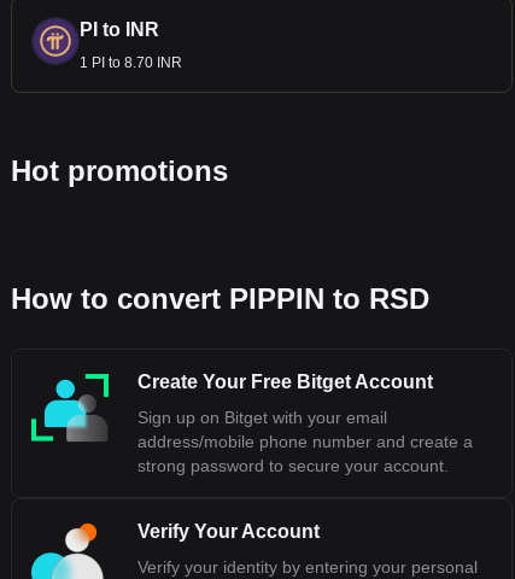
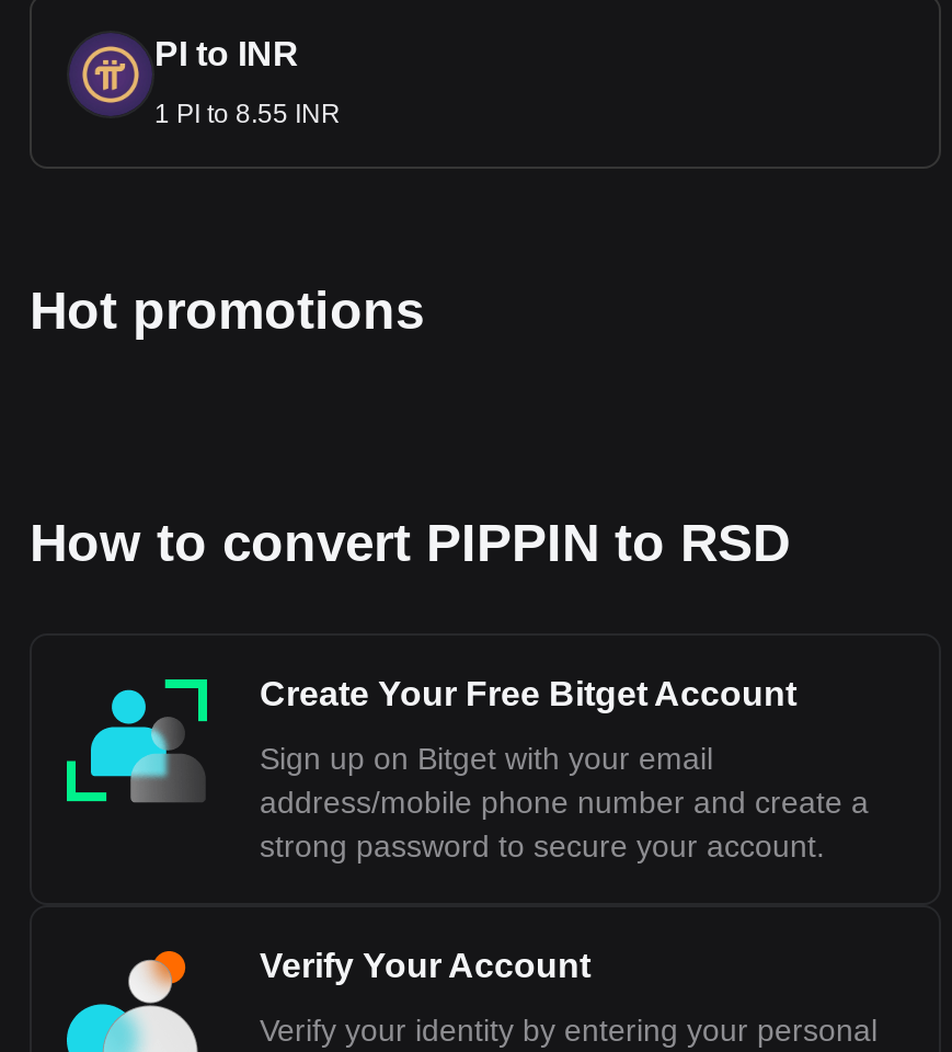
[80,54,182,71] 1 PI to 8.70 INR -> [154,99,341,129] 1 PI to 8.55 INR

